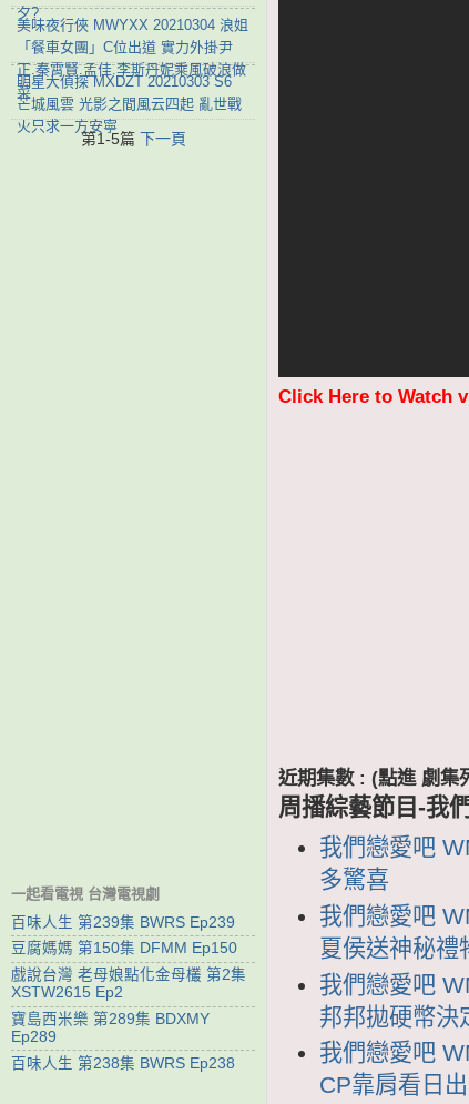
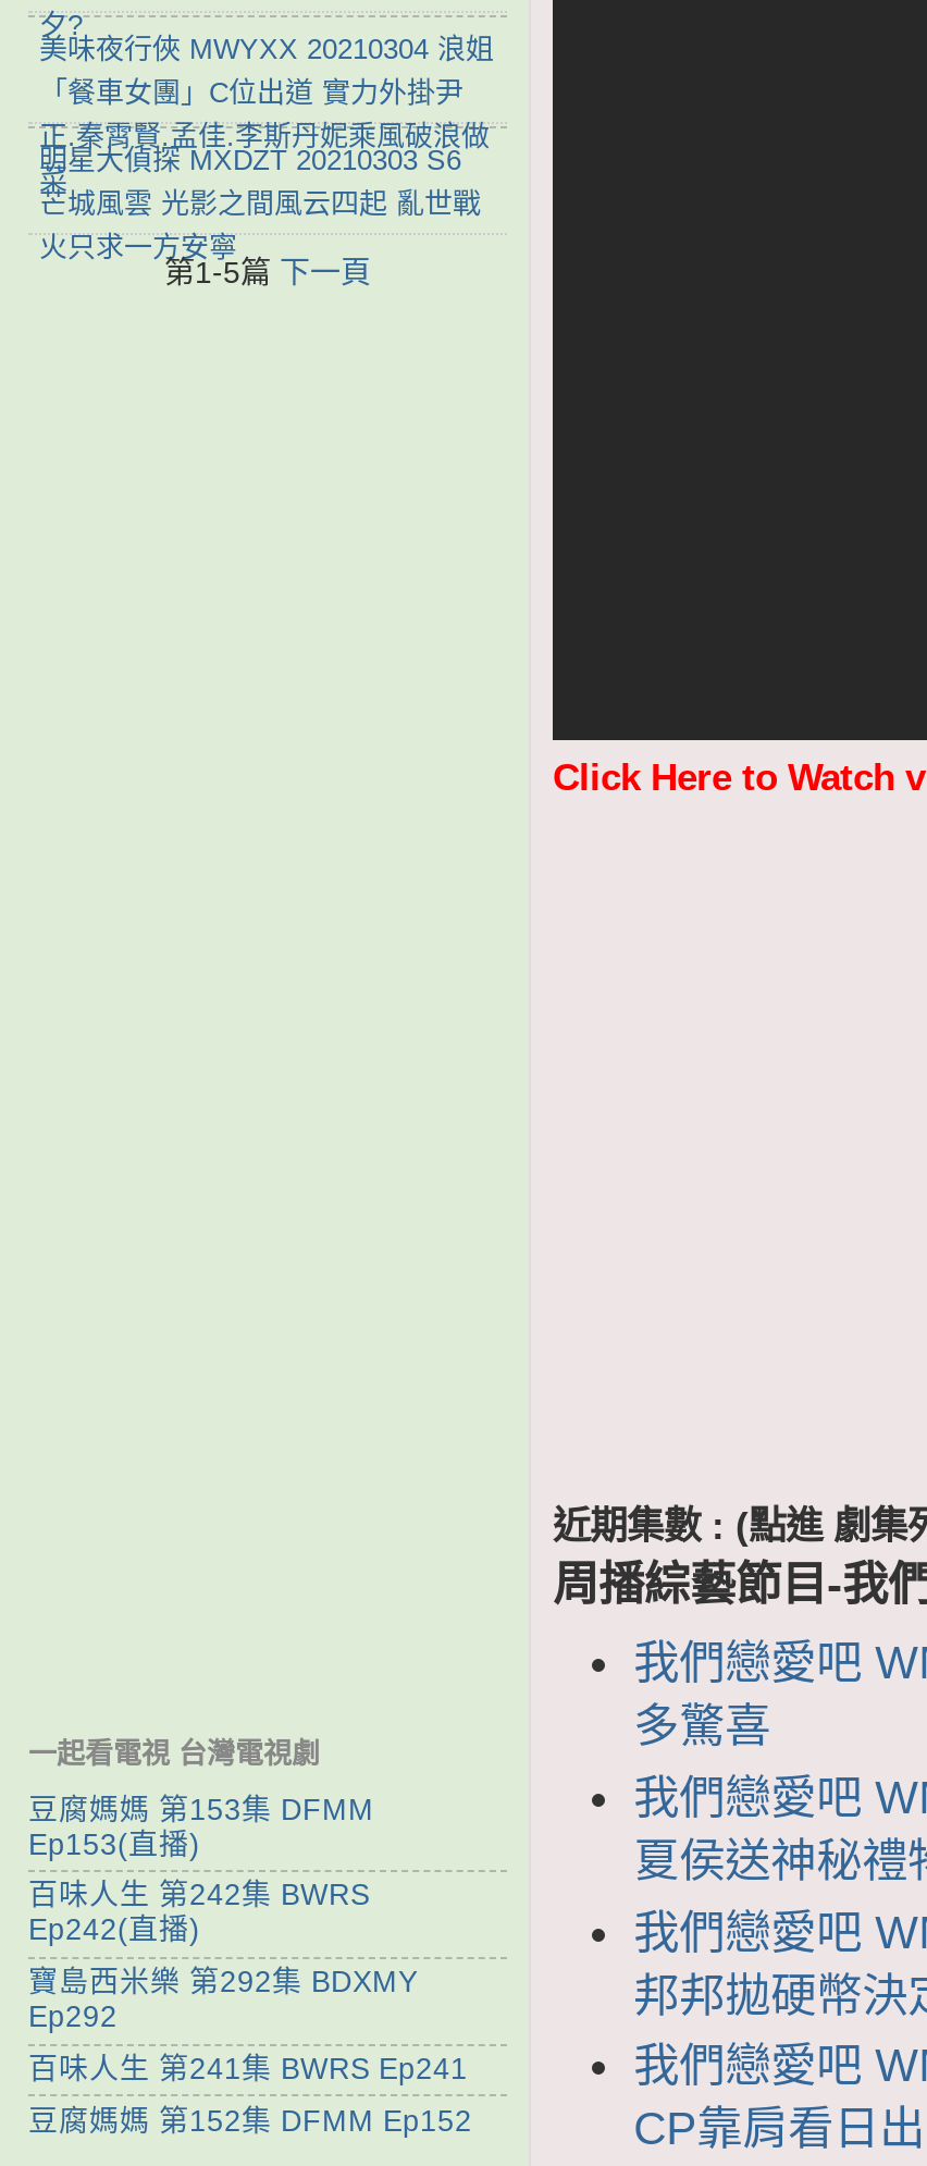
[11,914,235,930] 百味人生 第239集 BWRS Ep239 -> [28,1793,374,1860] 豆腐媽媽 第153集 DFMM | Ep153(直播)
[11,940,237,957] 豆腐媽媽 第150集 DFMM Ep150 -> [28,1880,370,1947] 百味人生 第242集 BWRS | Ep242(直播)
[11,967,246,1001] 戲說台灣 老母娘點化金母欉 第2集 | XSTW2615 Ep2 -> [28,1966,418,2033] 寶島西米樂 第292集 BDXMY | Ep292
[11,1011,210,1045] 寶島西米樂 第289集 BDXMY | Ep289 -> [28,2053,468,2085] 百味人生 第241集 BWRS Ep241
[11,1055,235,1071] 百味人生 第238集 BWRS Ep238 -> [28,2104,472,2137] 豆腐媽媽 第152集 DFMM Ep152

